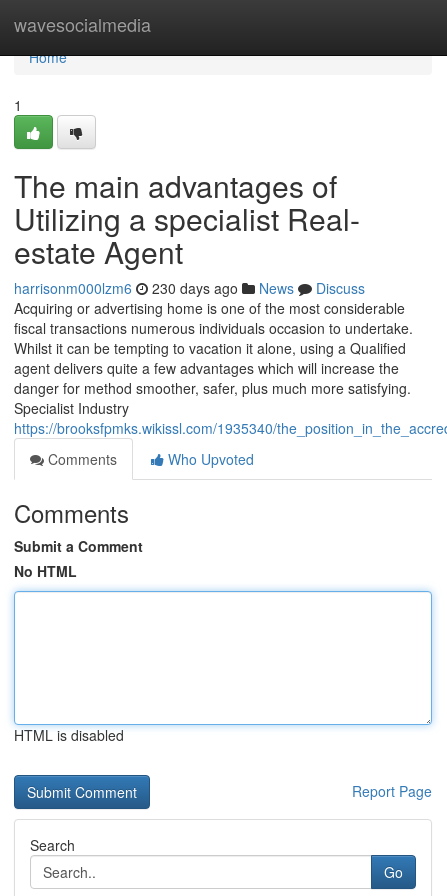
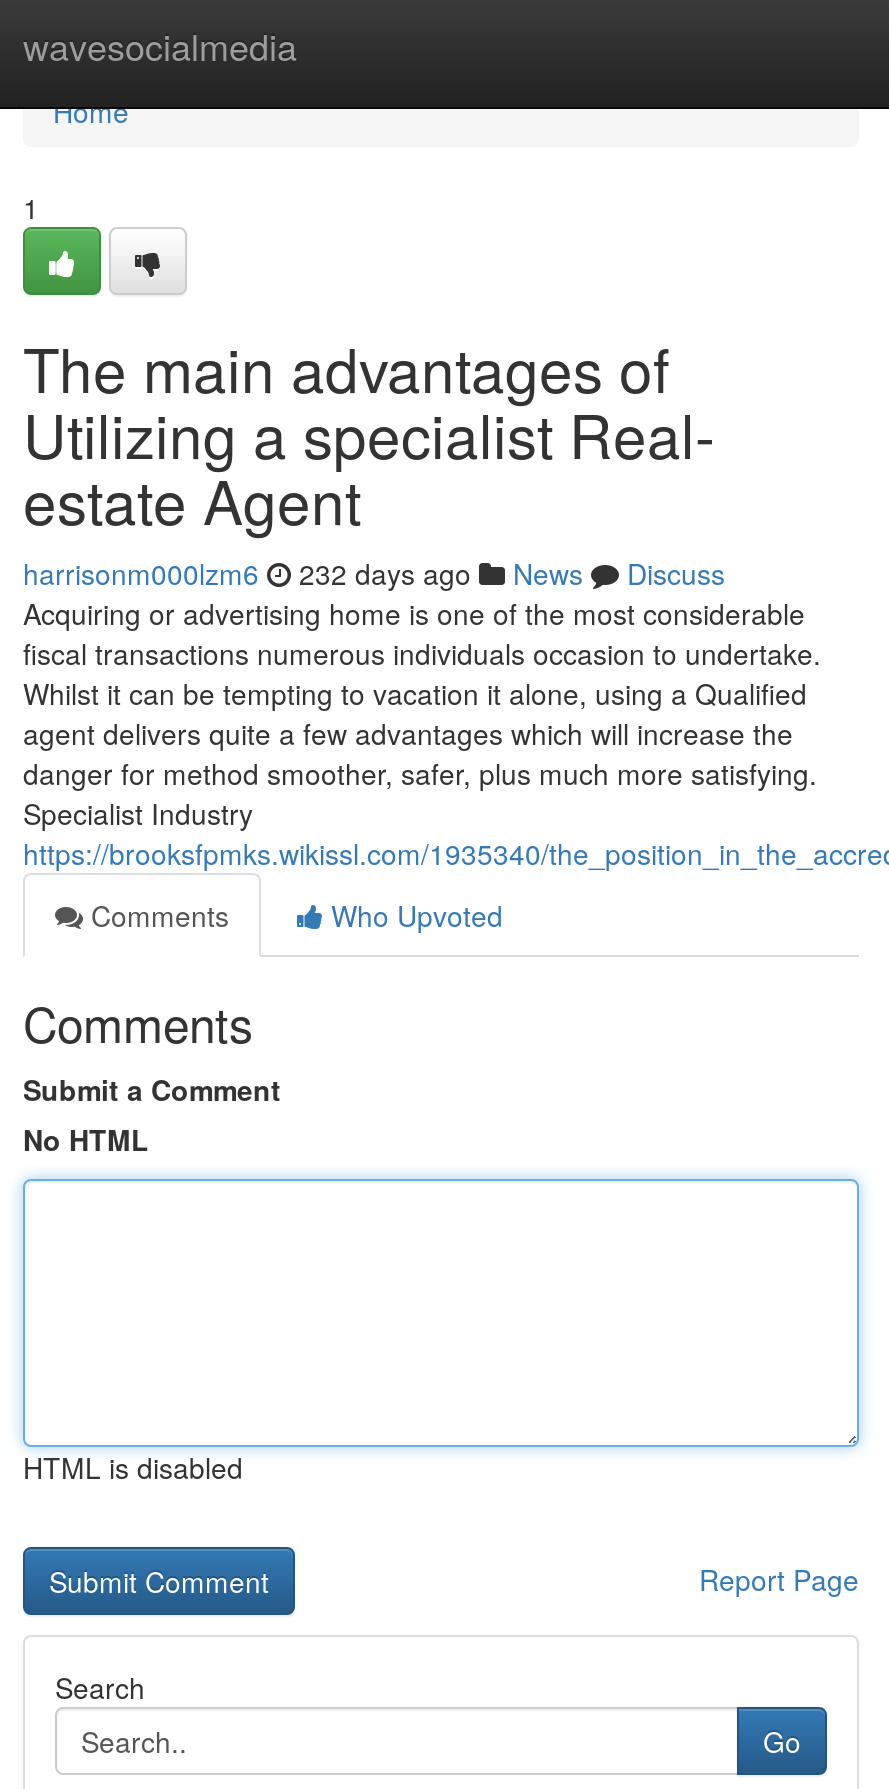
[14,278,365,298] harrisonm000lzm6 230 days ago News Discuss -> [23,553,725,593] harrisonm000lzm6 232 days ago News Discuss

